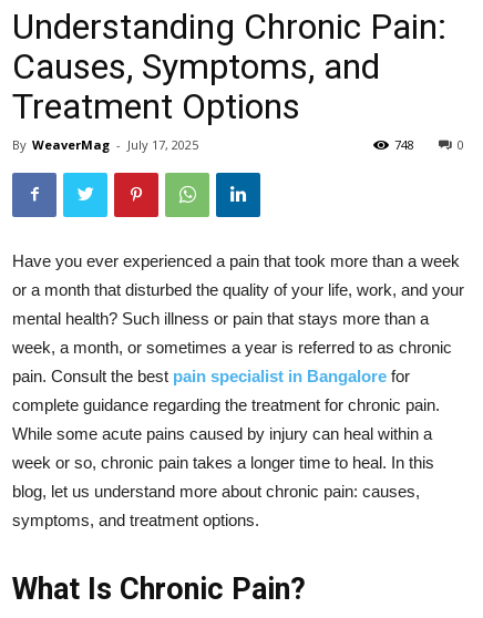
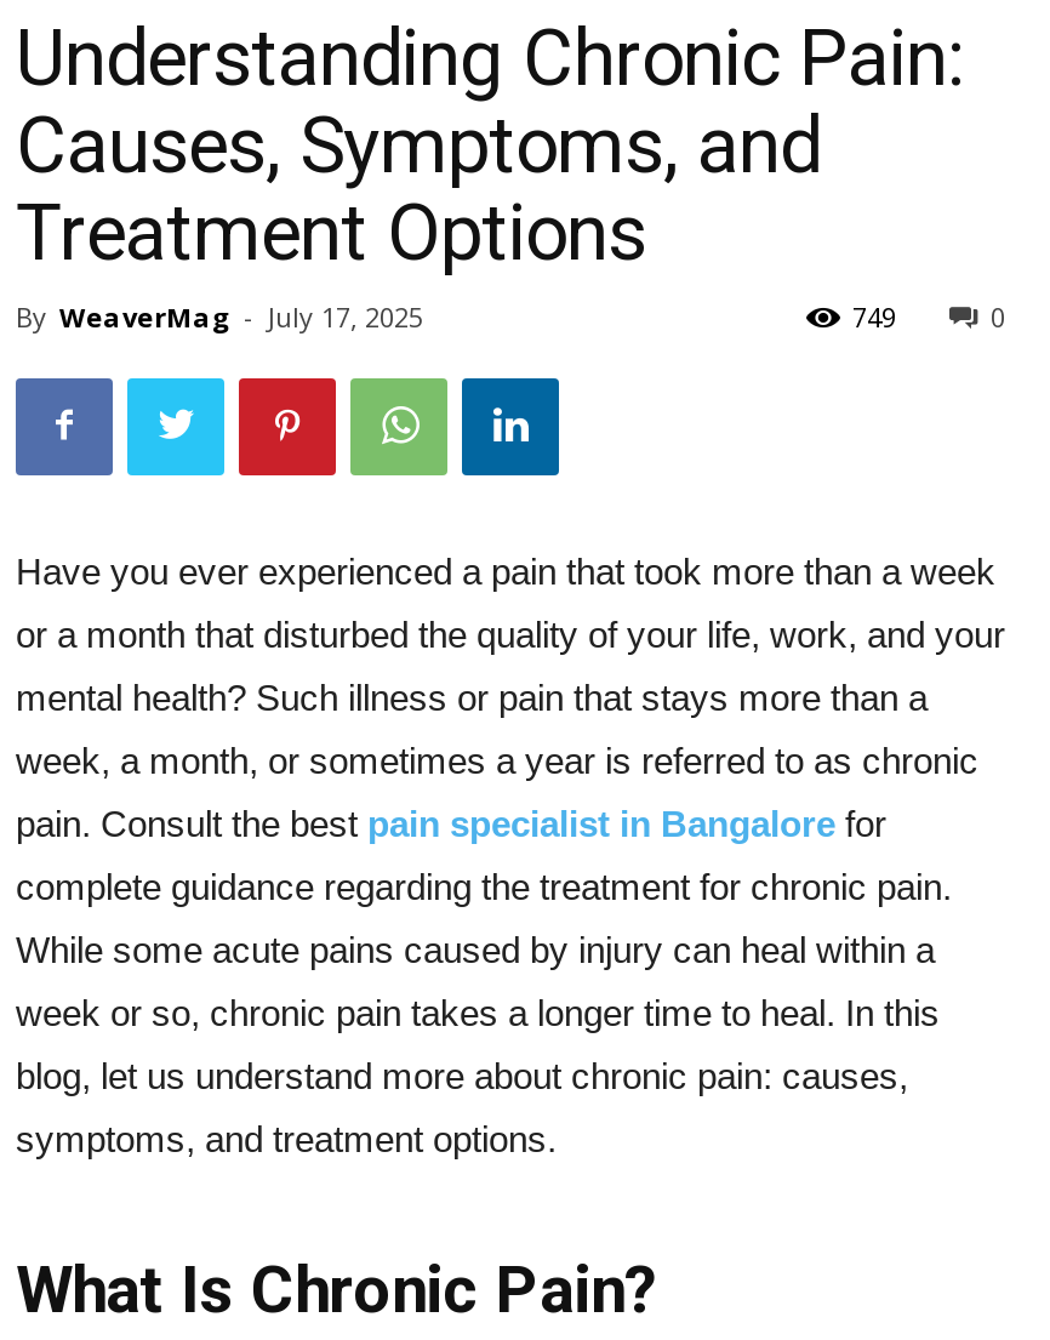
[394,136,414,153] 748 -> [852,298,896,334] 749

